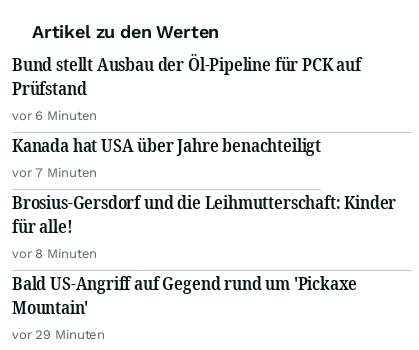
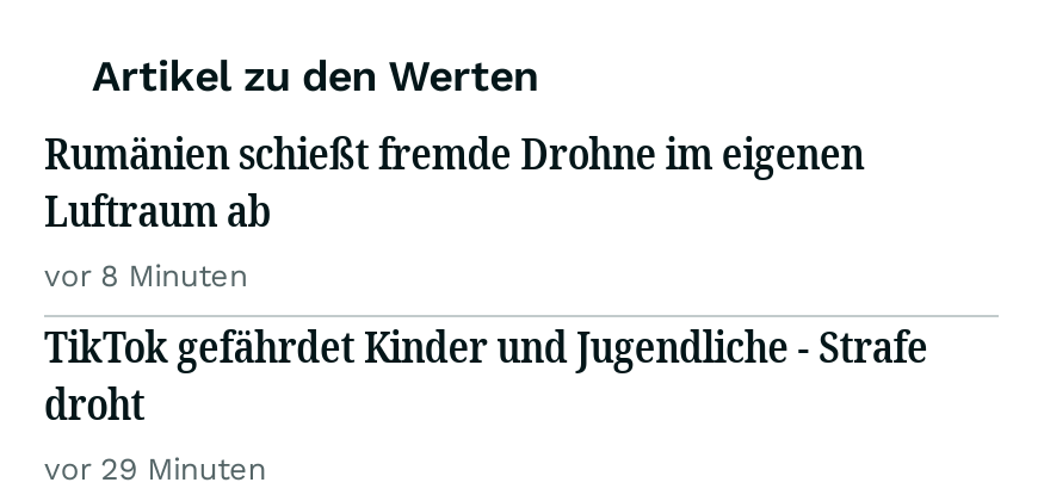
[12,52,396,238] Bund stellt Ausbau der Öl-Pipeline für PCK auf | Prüfstand | vor 6 Minuten | Kanada hat USA über Jahre benachteiligt | vor 7 Minuten | Brosius-Gersdorf und die Leihmutterschaft: Kinder | für alle! -> [44,124,864,239] Rumänien schießt fremde Drohne im eigenen | Luftraum ab
[12,271,357,319] Bald US-Angriff auf Gegend rund um 'Pickaxe | Mountain' -> [44,317,928,432] TikTok gefährdet Kinder und Jugendliche - Strafe | droht

